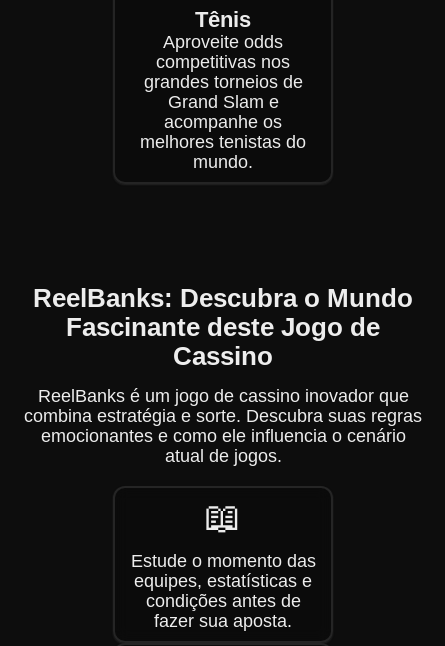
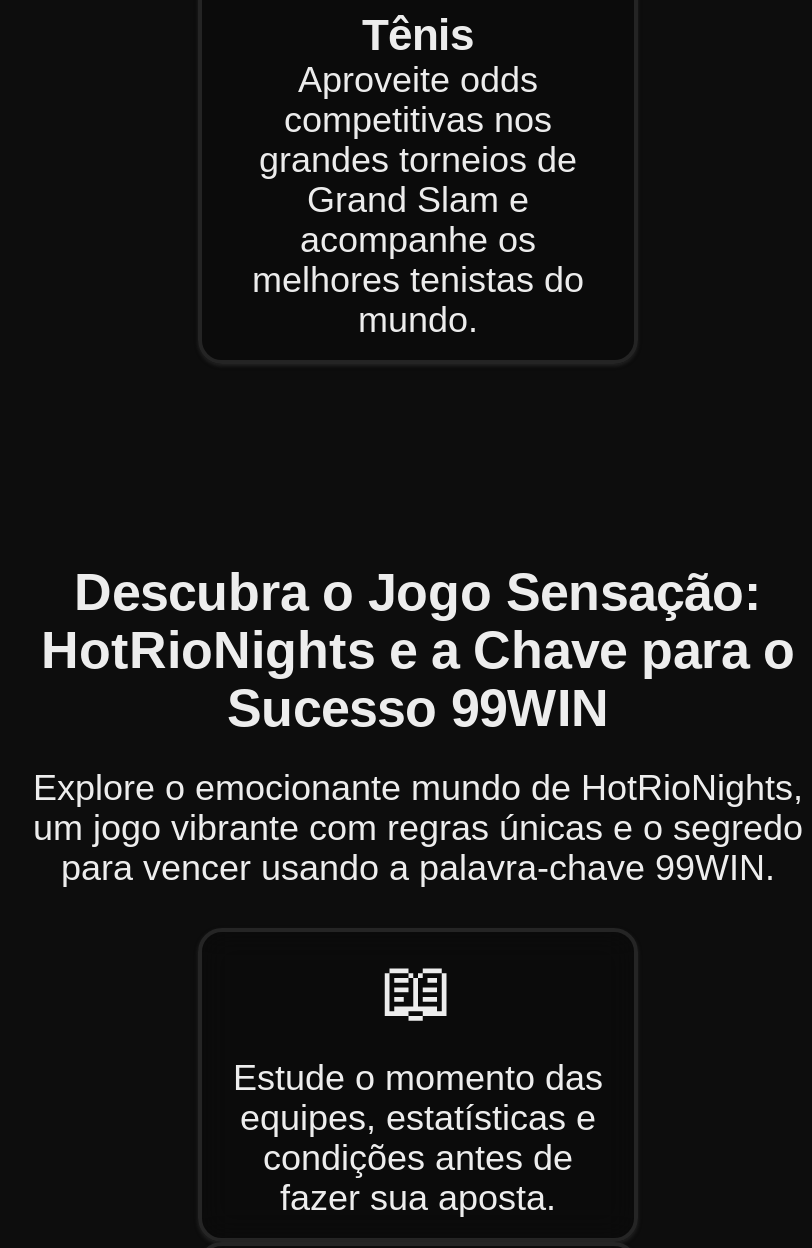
[33,283,413,371] ReelBanks: Descubra o Mundo | Fascinante deste Jogo de | Cassino -> [41,562,795,738] Descubra o Jogo Sensação: | HotRioNights e a Chave para o | Sucesso 99WIN
[24,386,422,466] ReelBanks é um jogo de cassino inovador que | combina estratégia e sorte. Descubra suas regras | emocionantes e como ele influencia o cenário | atual de jogos. -> [33,768,803,888] Explore o emocionante mundo de HotRioNights, | um jogo vibrante com regras únicas e o segredo | para vencer usando a palavra-chave 99WIN.

